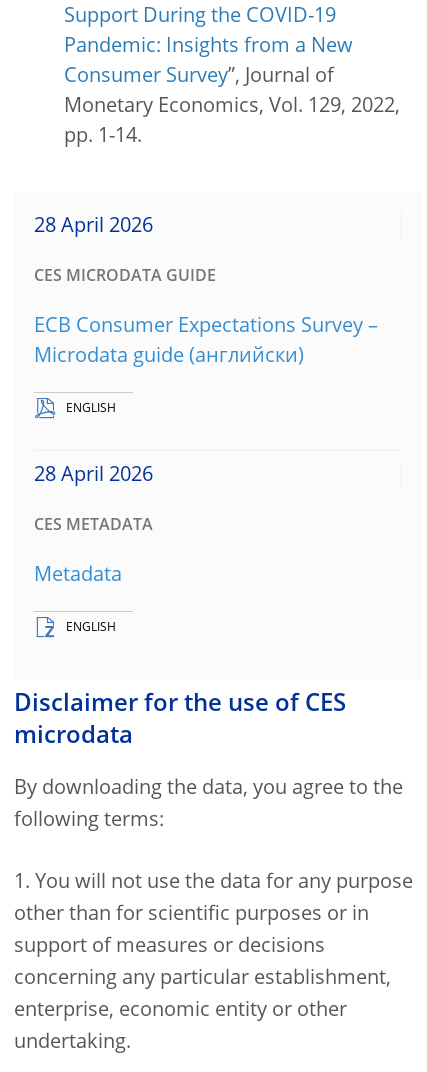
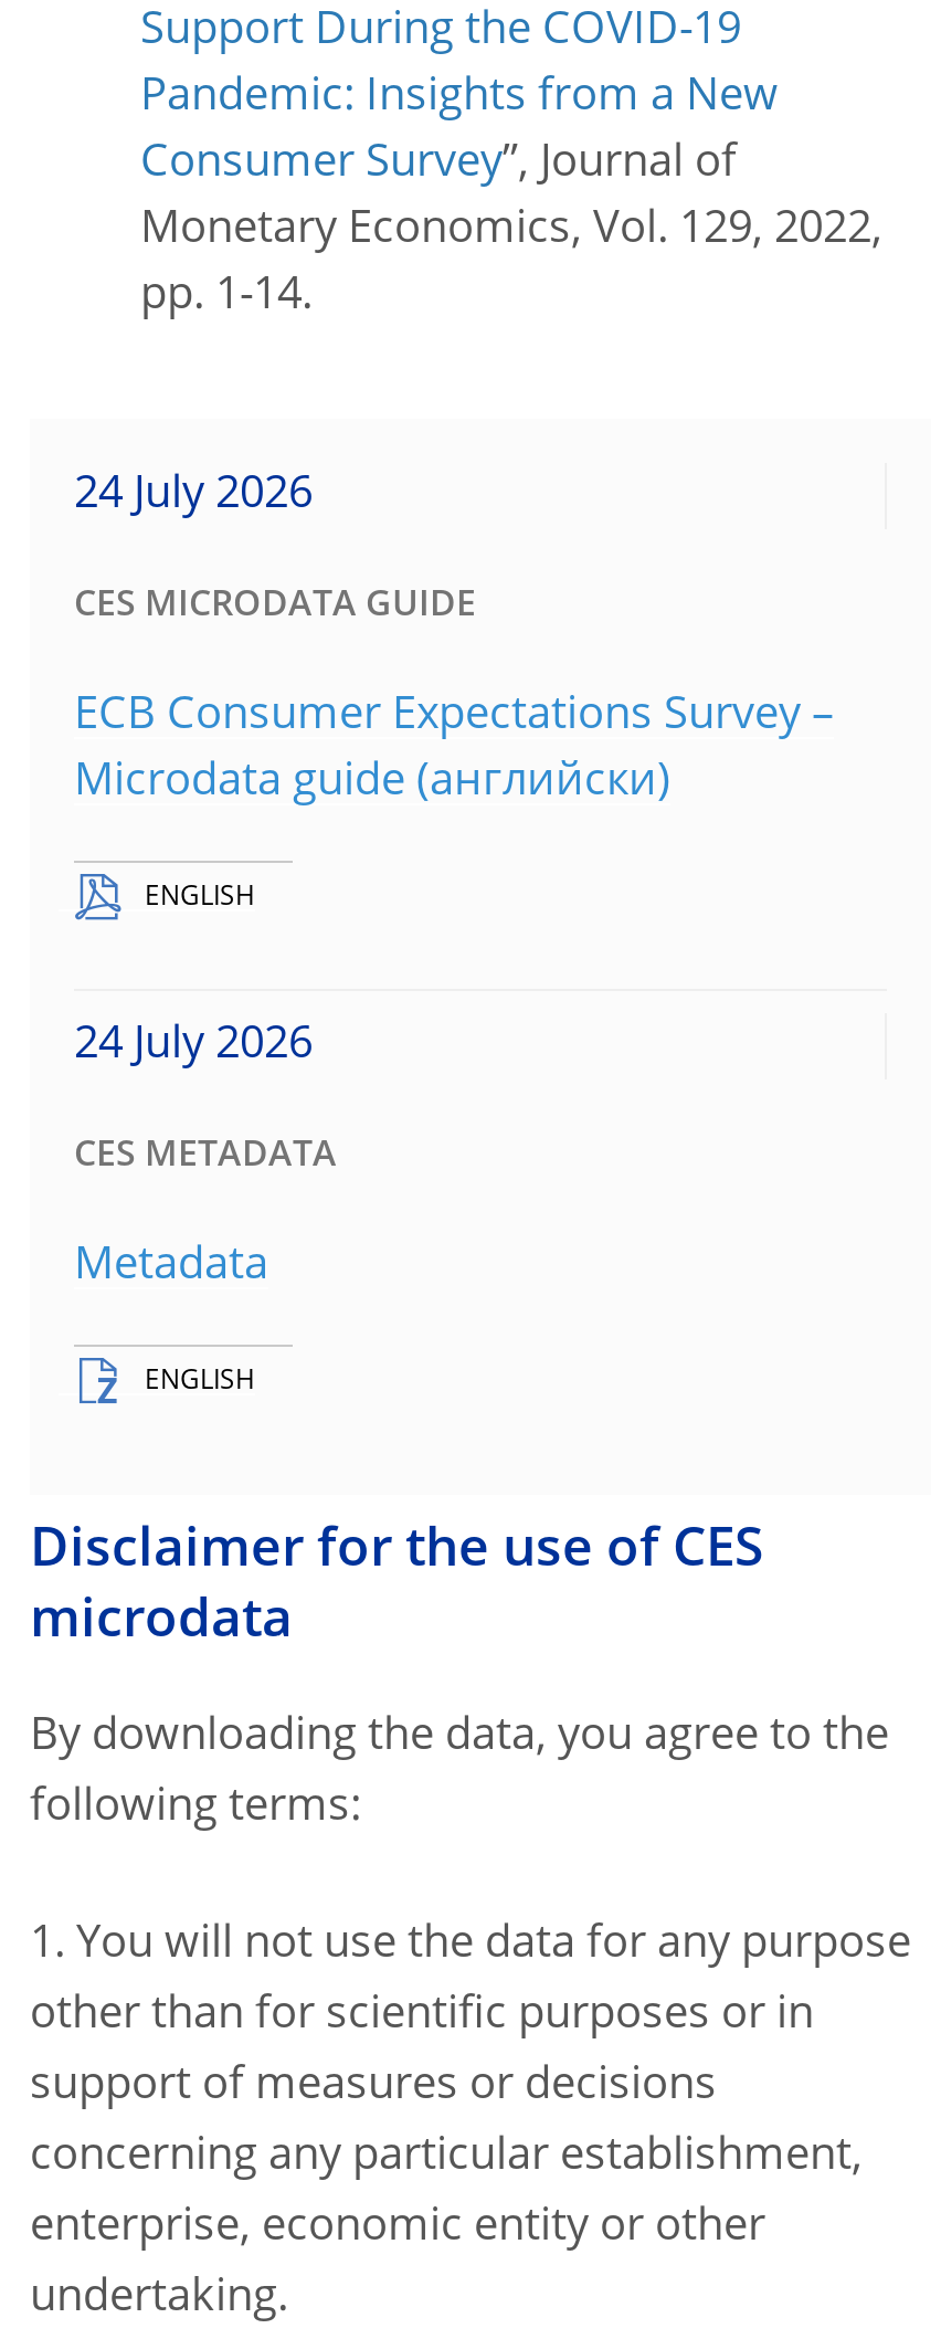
[34,217,153,237] 28 April 2026 -> [74,474,313,518] 24 July 2026
[34,466,153,486] 28 April 2026 -> [74,1024,313,1068] 24 July 2026

